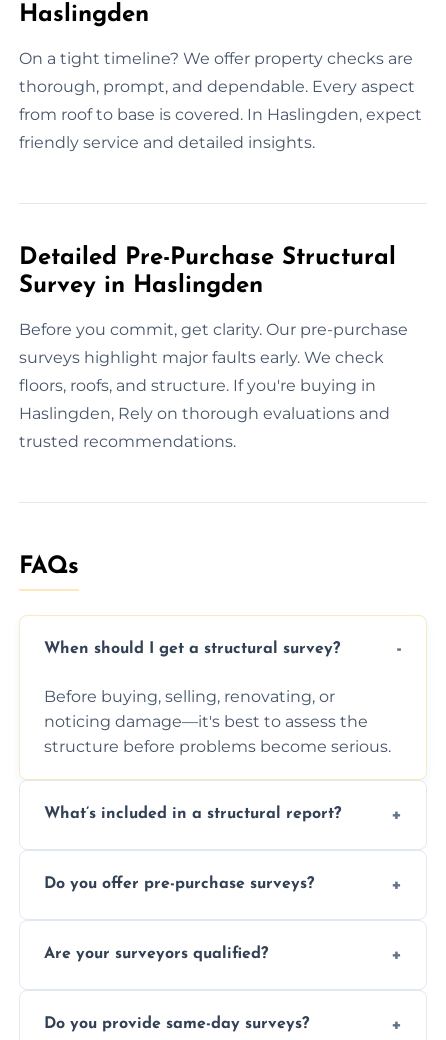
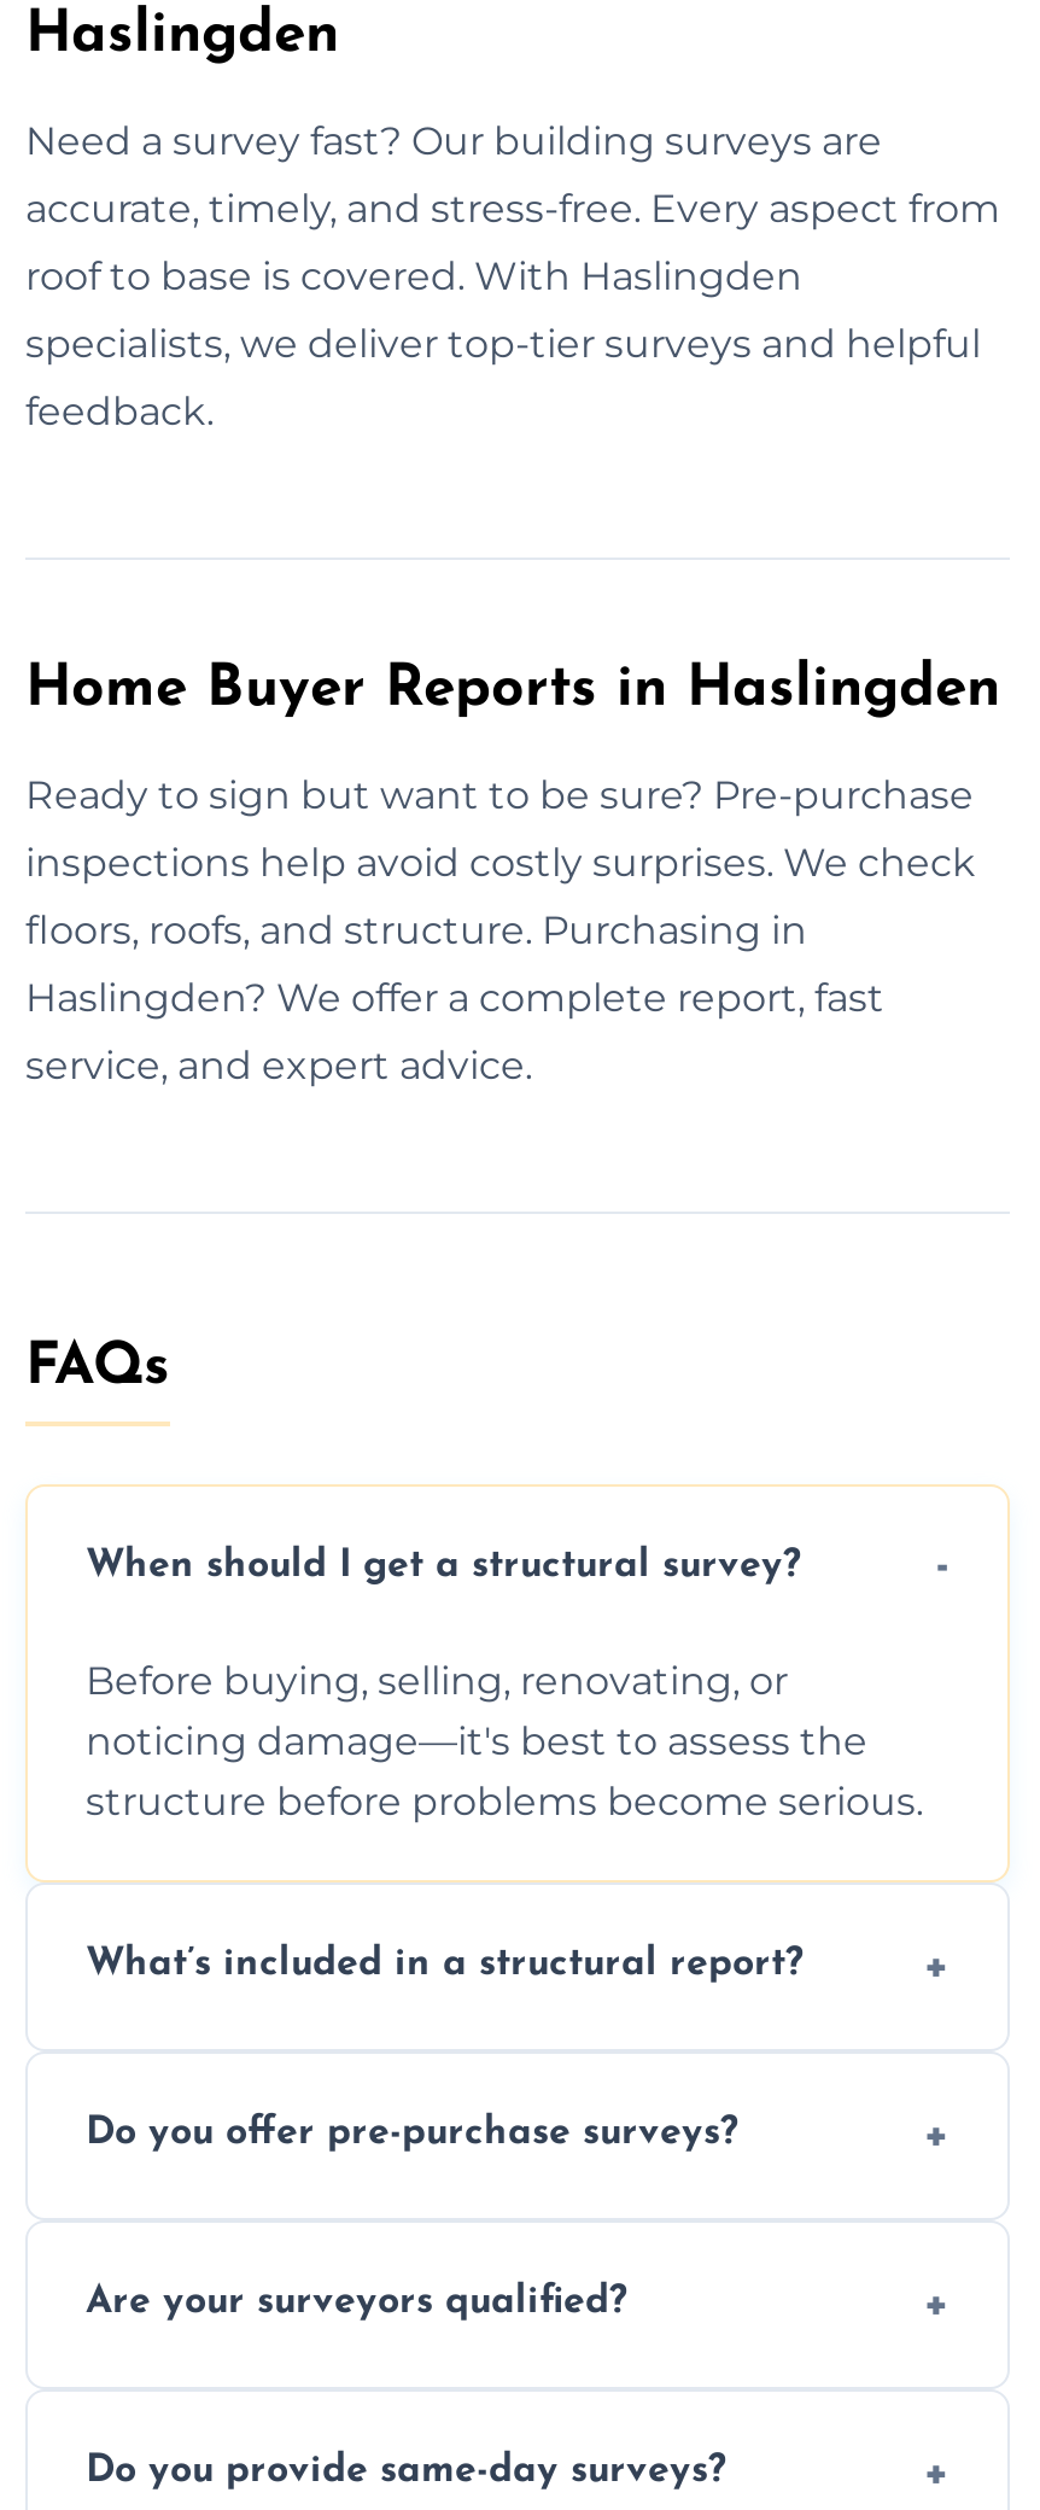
[19,49,422,152] On a tight timeline? We offer property checks are | thorough, prompt, and dependable. Every aspect | from roof to base is covered. In Haslingden, expect | friendly service and detailed insights. -> [25,118,1000,434] Need a survey fast? Our building surveys are | accurate, timely, and stress-free. Every aspect from | roof to base is covered. With Haslingden | specialists, we deliver top-tier surveys and helpful | feedback.
[19,246,408,451] Detailed Pre-Purchase Structural | Survey in Haslingden | Before you commit, get clarity. Our pre-purchase | surveys highlight major faults early. We check | floors, roofs, and structure. If you're buying in | Haslingden, Rely on thorough evaluations and | trusted recommendations. -> [25,661,1000,1088] Home Buyer Reports in Haslingden | Ready to sign but want to be sure? Pre-purchase | inspections help avoid costly surprises. We check | floors, roofs, and structure. Purchasing in | Haslingden? We offer a complete report, fast | service, and expert advice.

